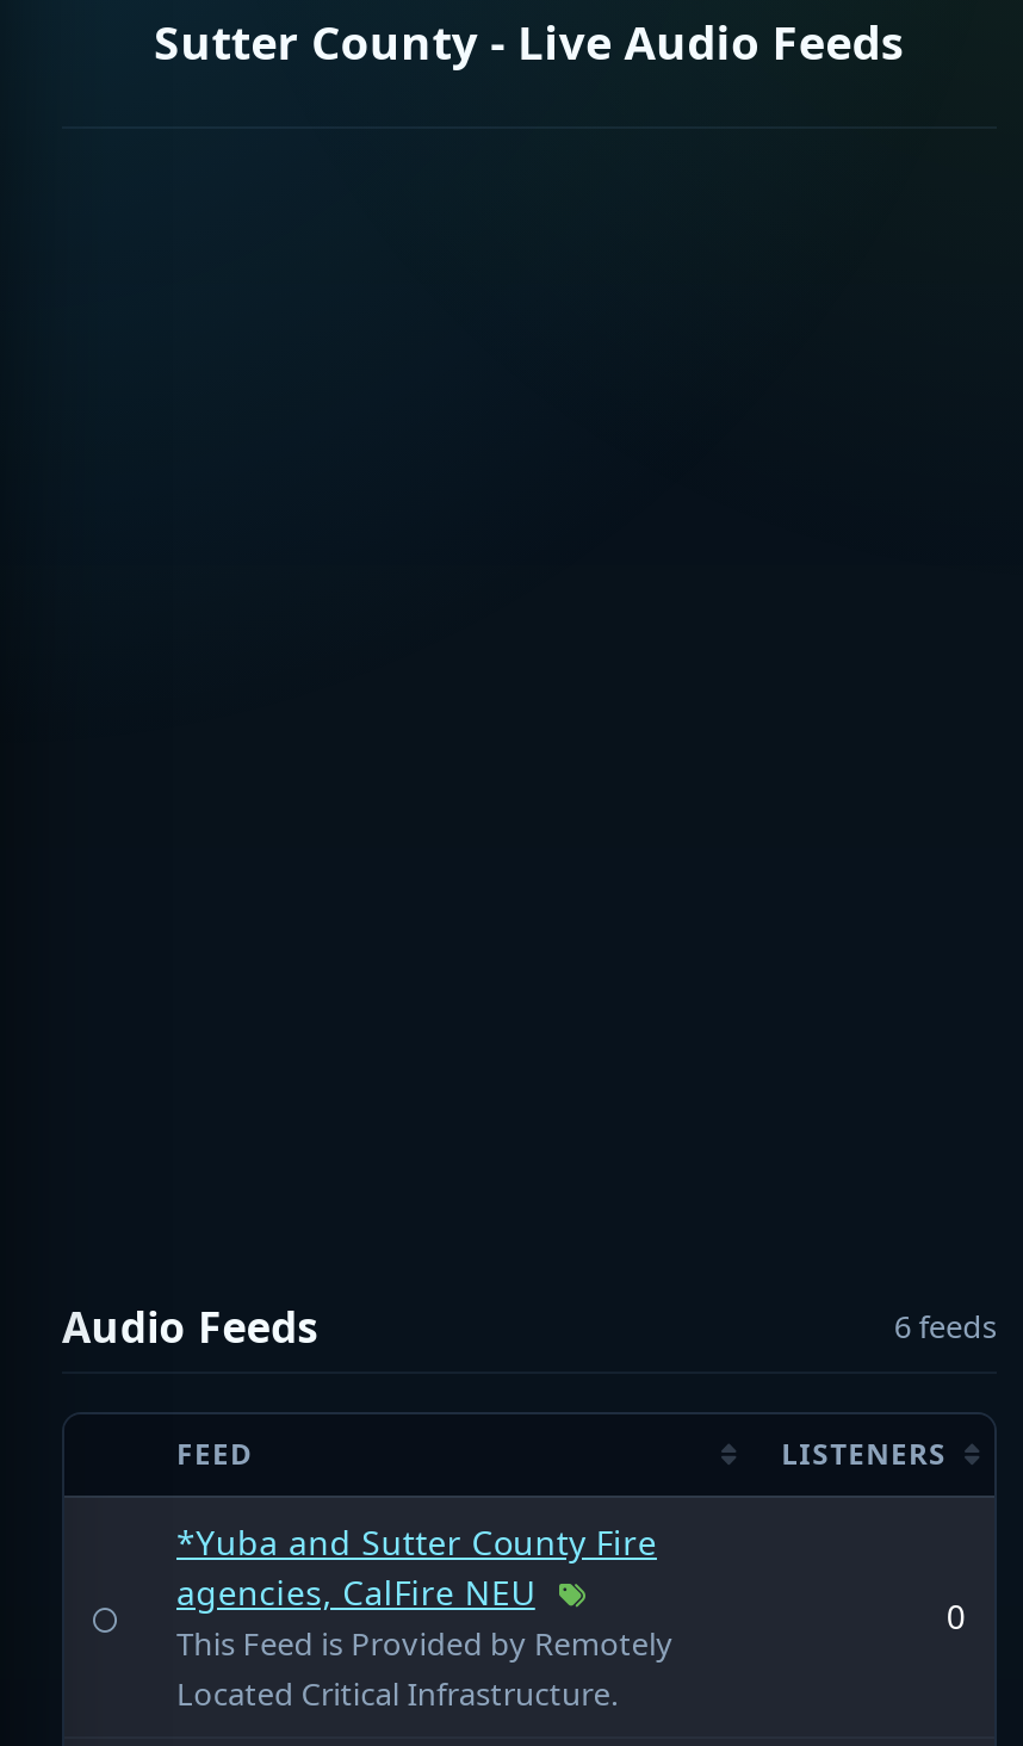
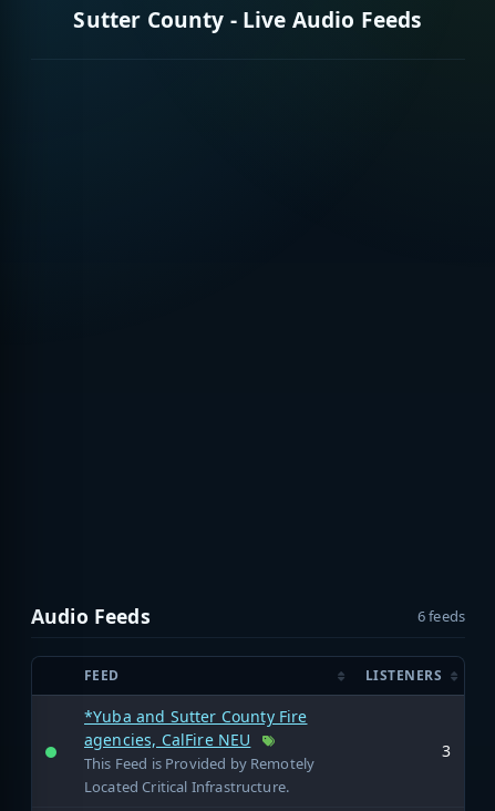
[946,1593,966,1639] 0 -> [442,740,451,761] 3

